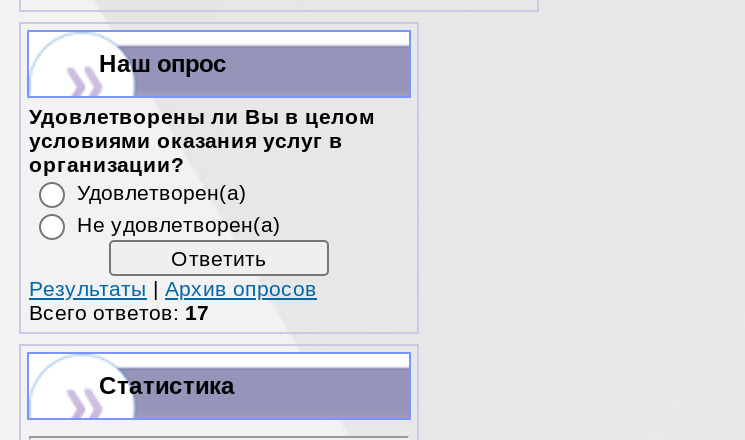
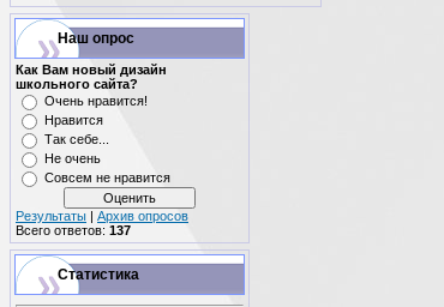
[29,103,375,235] Удовлетворены ли Вы в целом | условиями оказания услуг в | организации? | Удовлетворен(а) | Не удовлетворен(а) -> [16,62,170,184] Как Вам новый дизайн | школьного сайта? | Очень нравится! | Нравится | Так себе... | Не очень | Совсем не нравится
[29,299,209,323] Всего ответов:17 -> [16,223,131,237] Всего ответов:137

